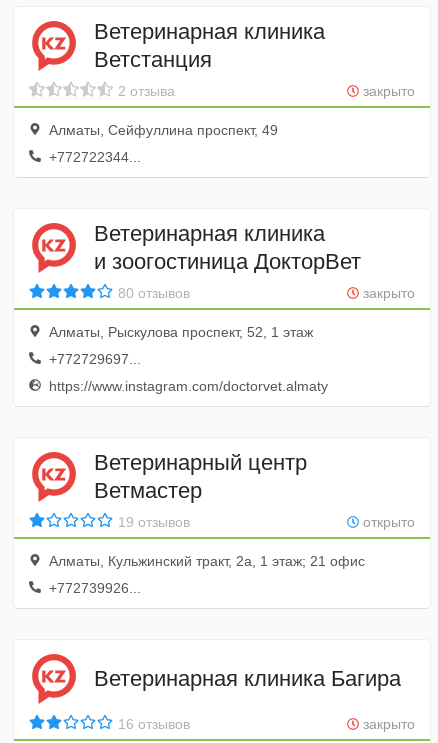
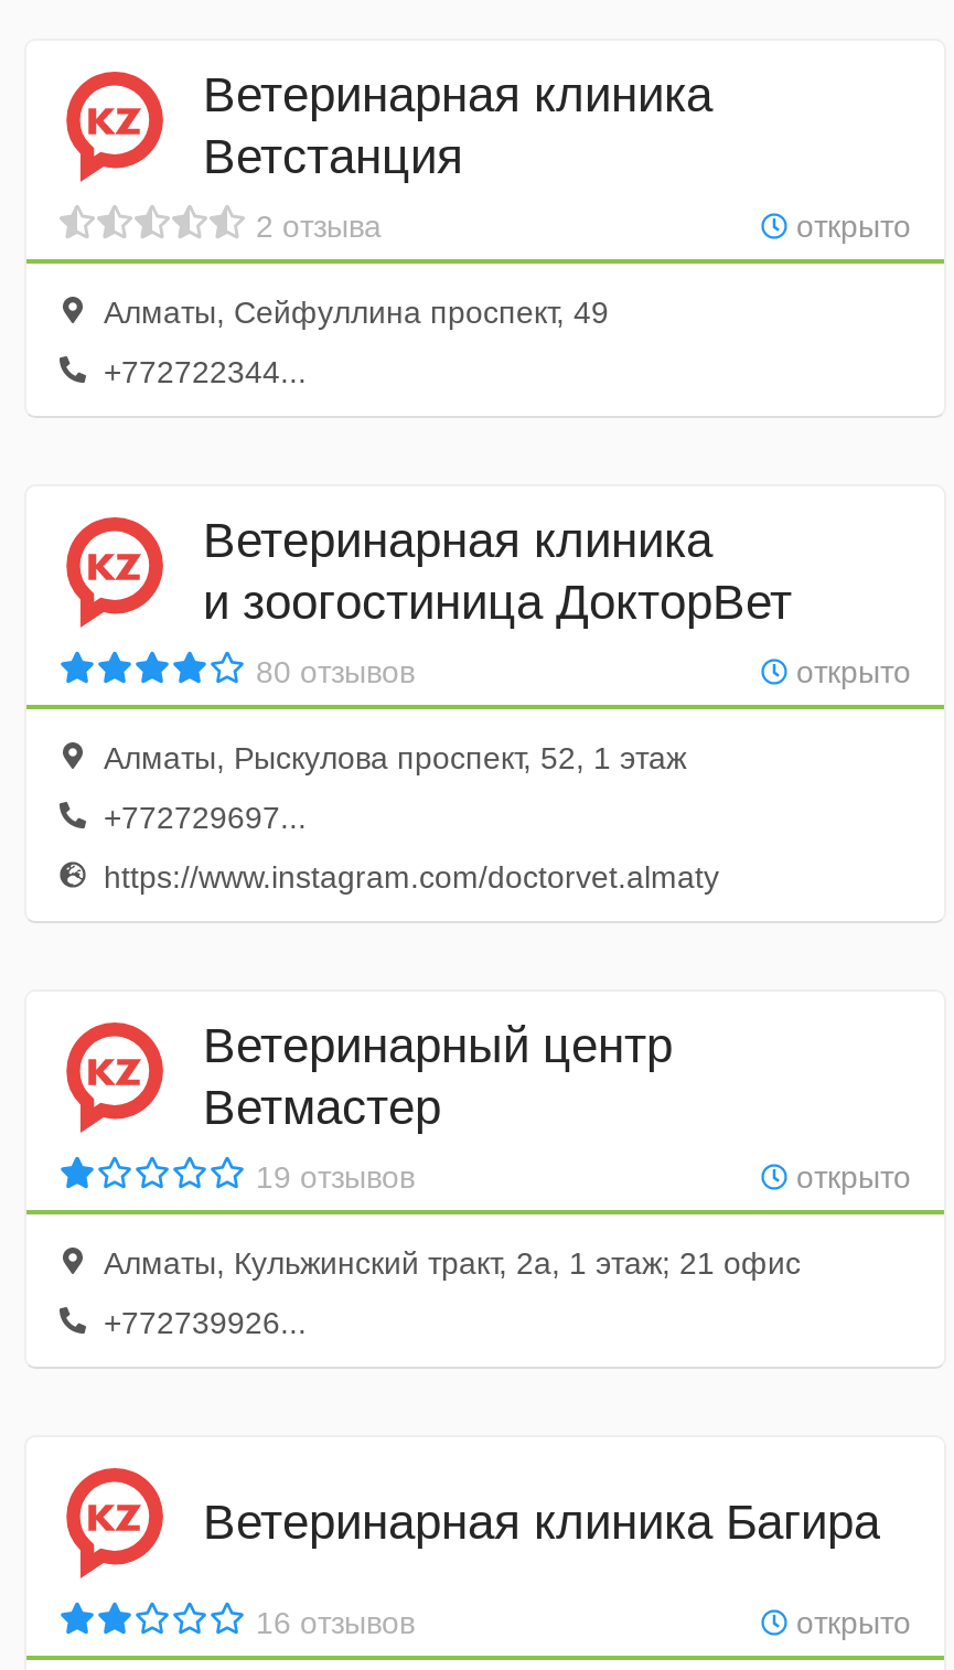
[359,83,415,99] закрыто -> [787,208,911,244] открыто
[359,285,415,301] закрыто -> [787,654,911,689] открыто
[359,716,415,732] закрыто -> [787,1605,911,1640] открыто

